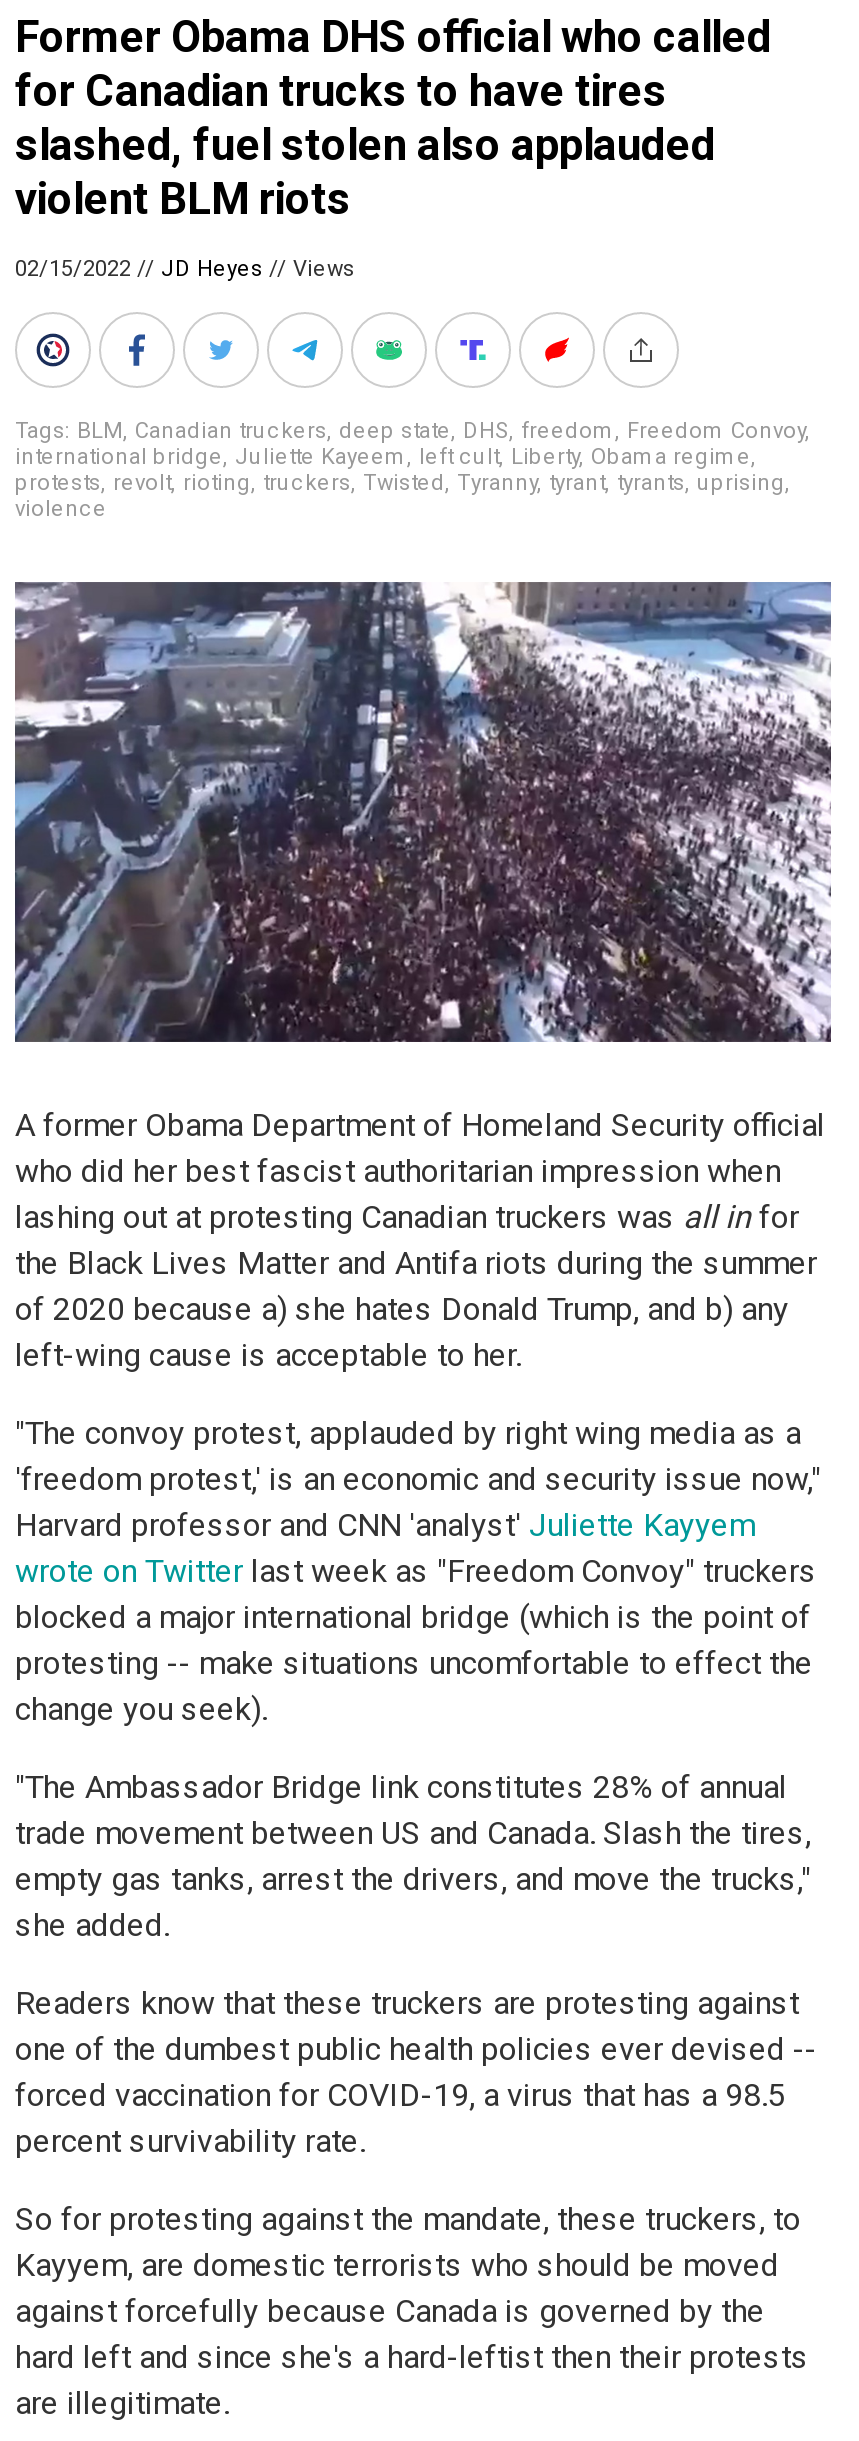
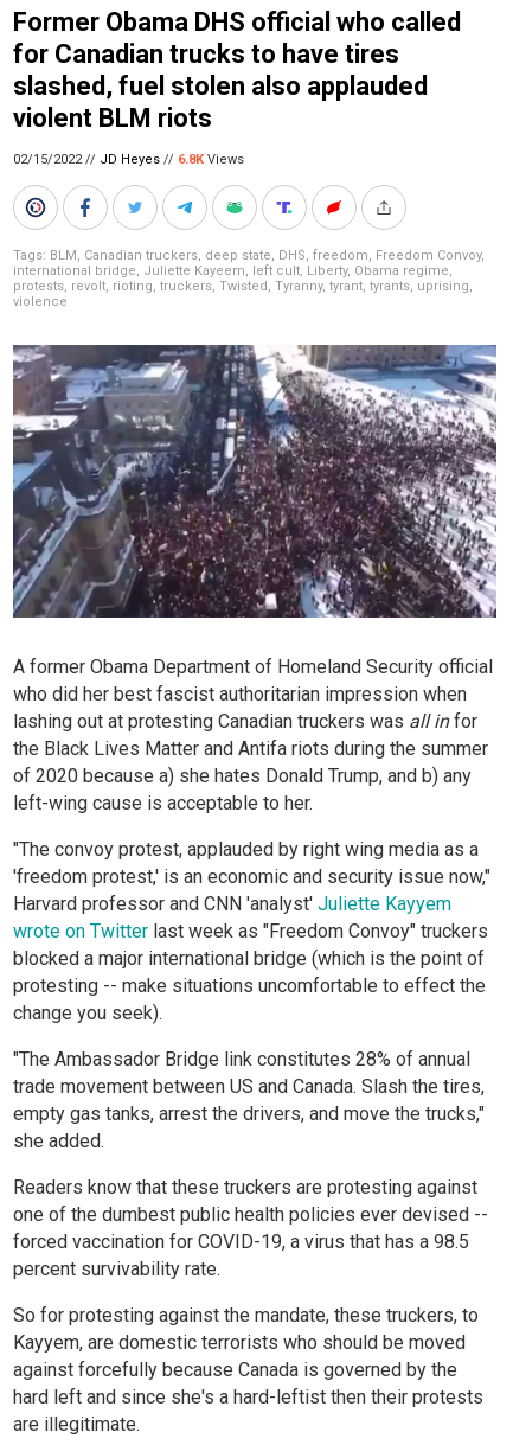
[15,256,355,282] 02/15/2022 // JD Heyes // Views -> [13,152,244,167] 02/15/2022 // JD Heyes // 6.8K Views

